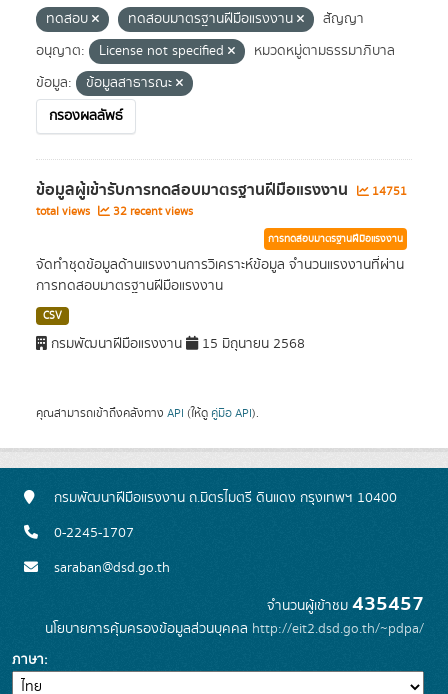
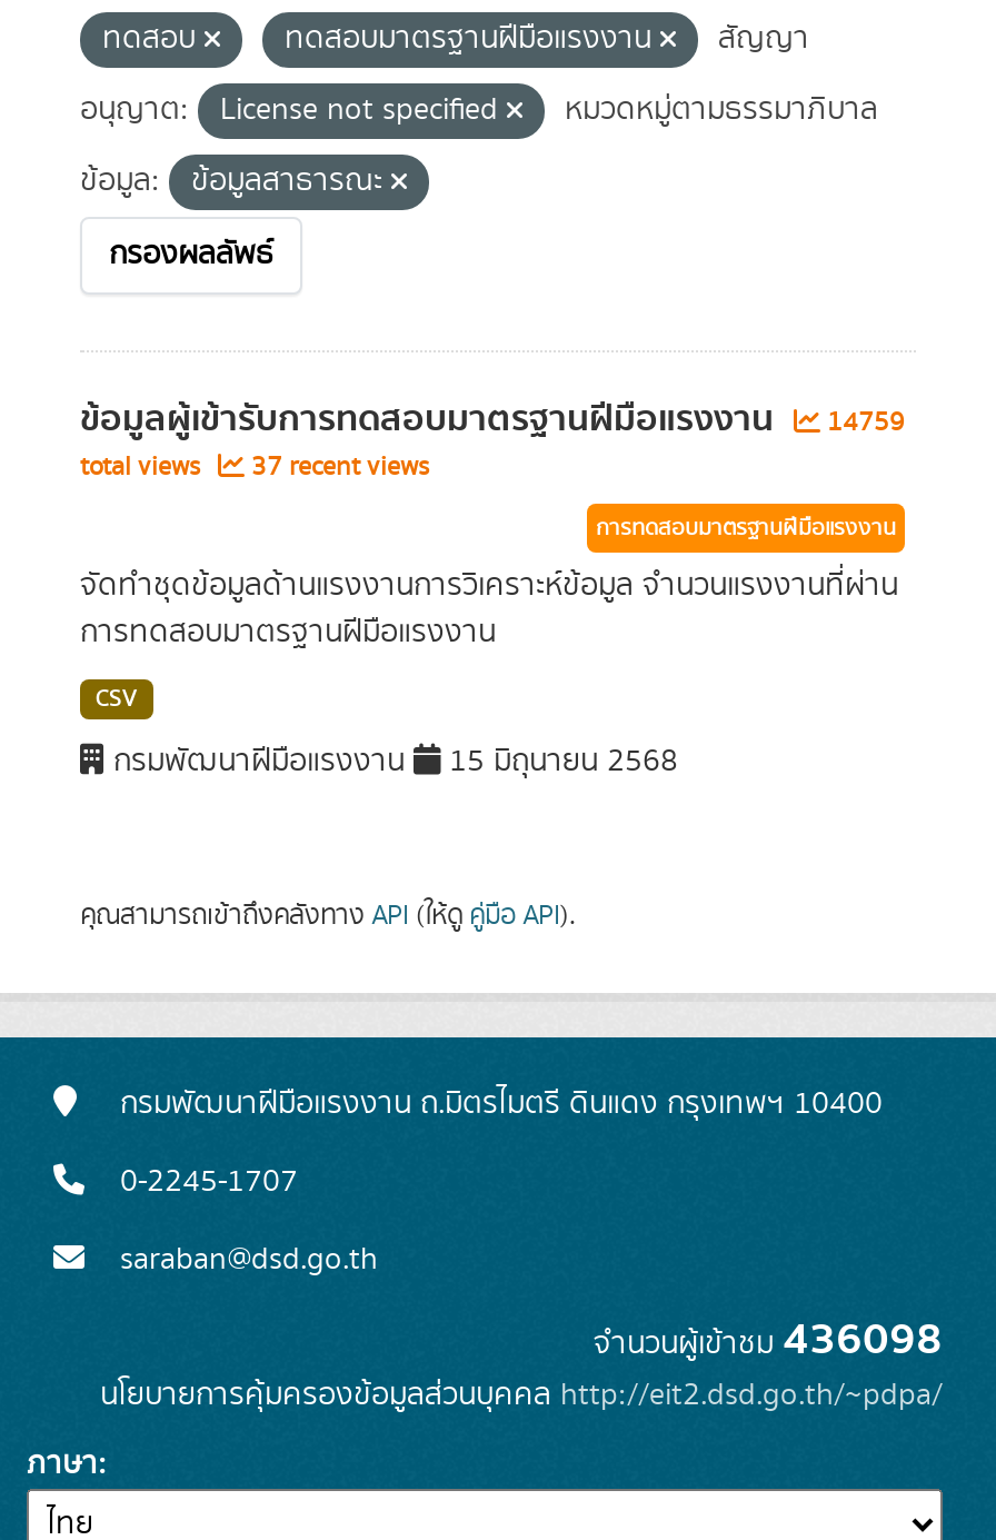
[36,177,407,203] ข้อมูลผู้เข้ารับการทดสอบมาตรฐานฝีมือแรงงาน 14751 -> [80,390,905,448] ข้อมูลผู้เข้ารับการทดสอบมาตรฐานฝีมือแรงงาน 14759
[36,203,193,220] total views 32 recent views -> [80,448,429,486] total views 37 recent views
[267,588,424,620] จำนวนผู้เข้าชม435457 -> [594,1304,943,1375] จำนวนผู้เข้าชม436098

